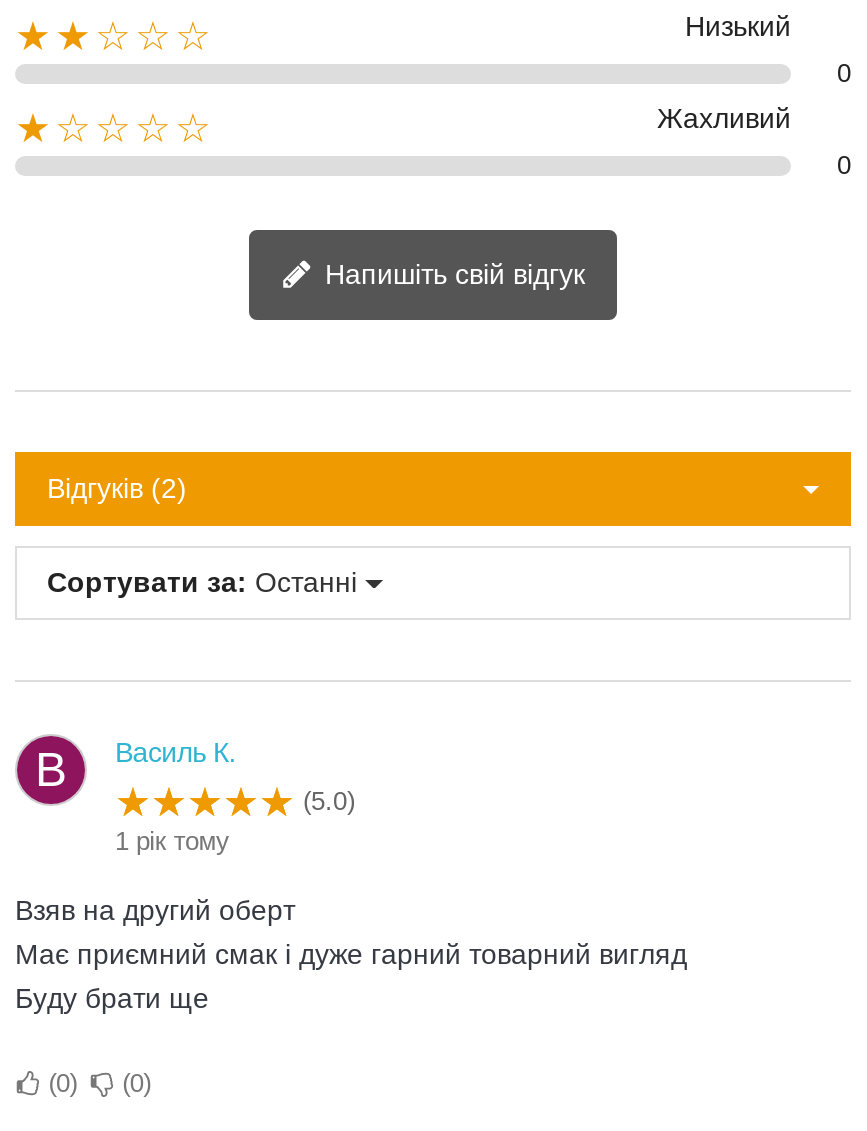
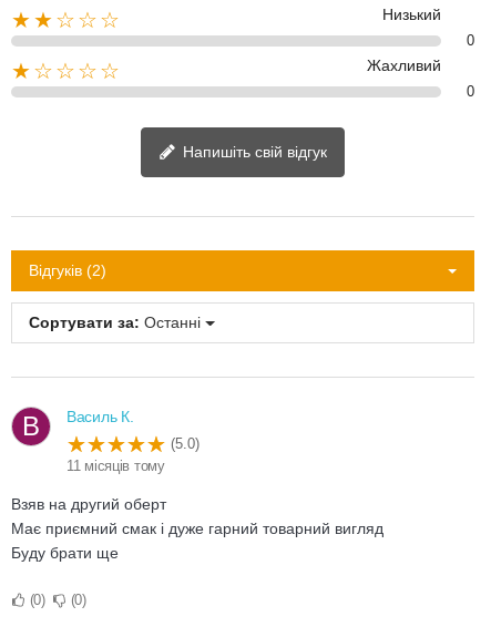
[115,826,229,856] 1 рік тому -> [67,458,165,474] 11 місяців тому

